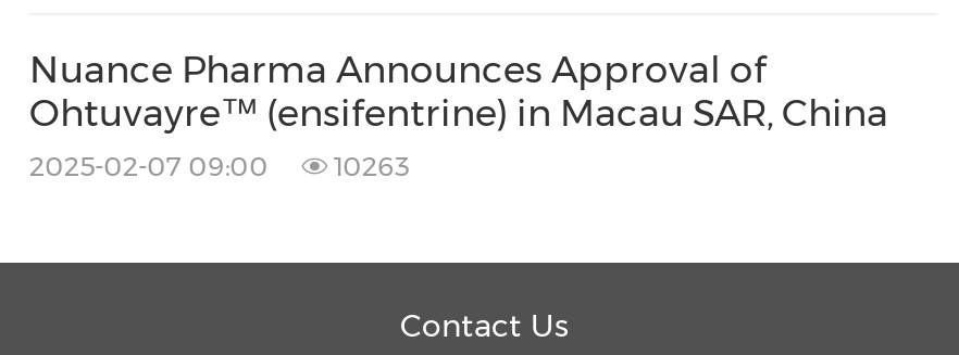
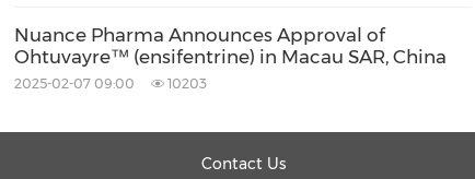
[29,150,410,182] 2025-02-07 09:00 10263 -> [14,75,207,92] 2025-02-07 09:00 10203

